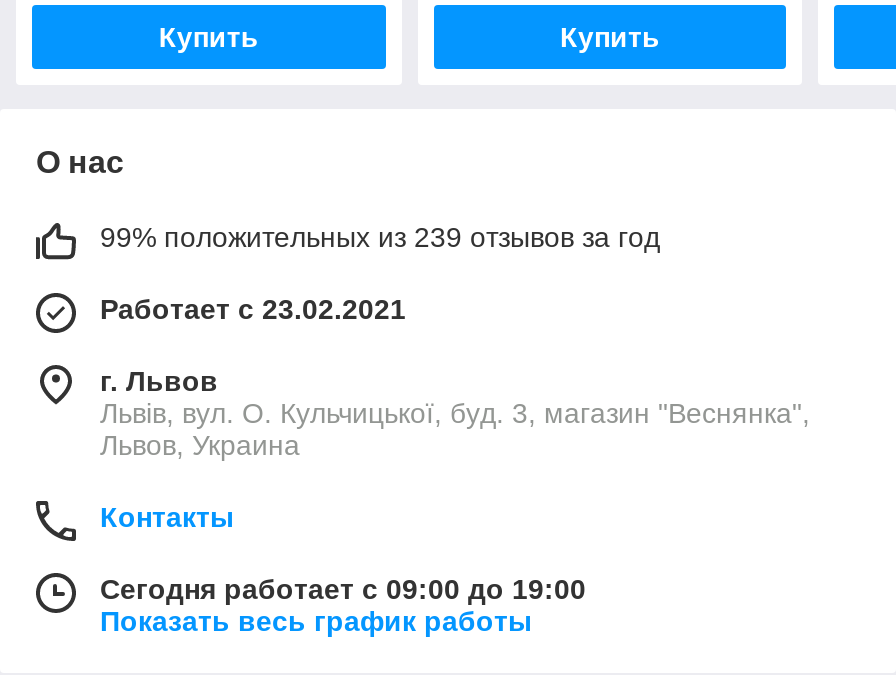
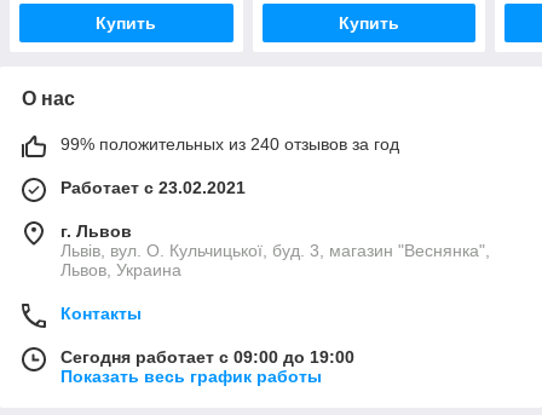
[100,221,660,253] 99% положительных из 239 отзывов за год -> [60,134,399,153] 99% положительных из 240 отзывов за год

